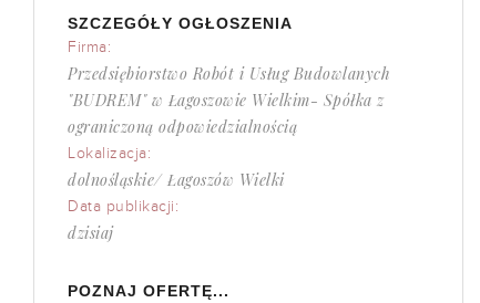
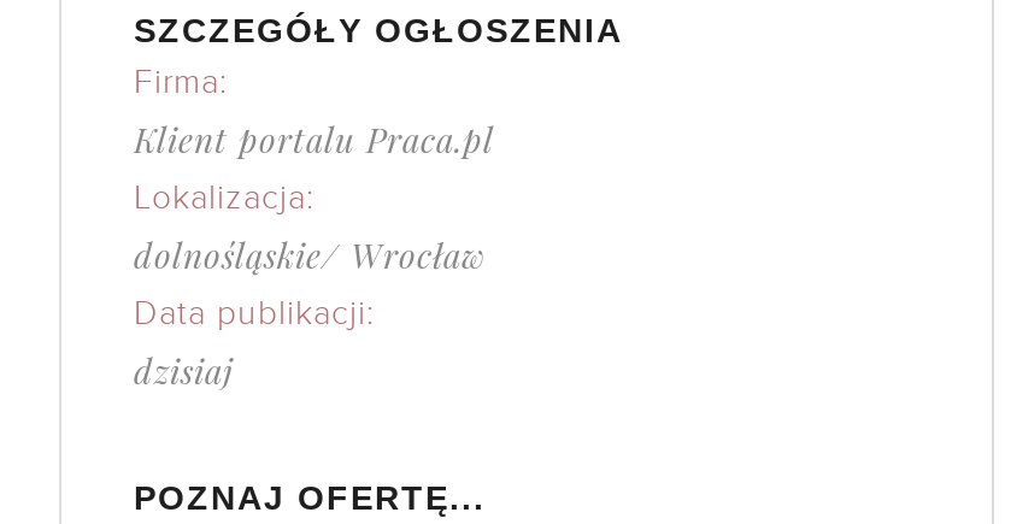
[68,63,390,137] Przedsiębiorstwo Robót i Usług Budowlanych | "BUDREM" w Łagoszowie Wielkim- Spółka z | ograniczoną odpowiedzialnością -> [134,117,494,163] Klient portalu Praca.pl
[68,169,284,190] dolnośląskie/ Łagoszów Wielki -> [134,232,487,278] dolnośląskie/ Wrocław

